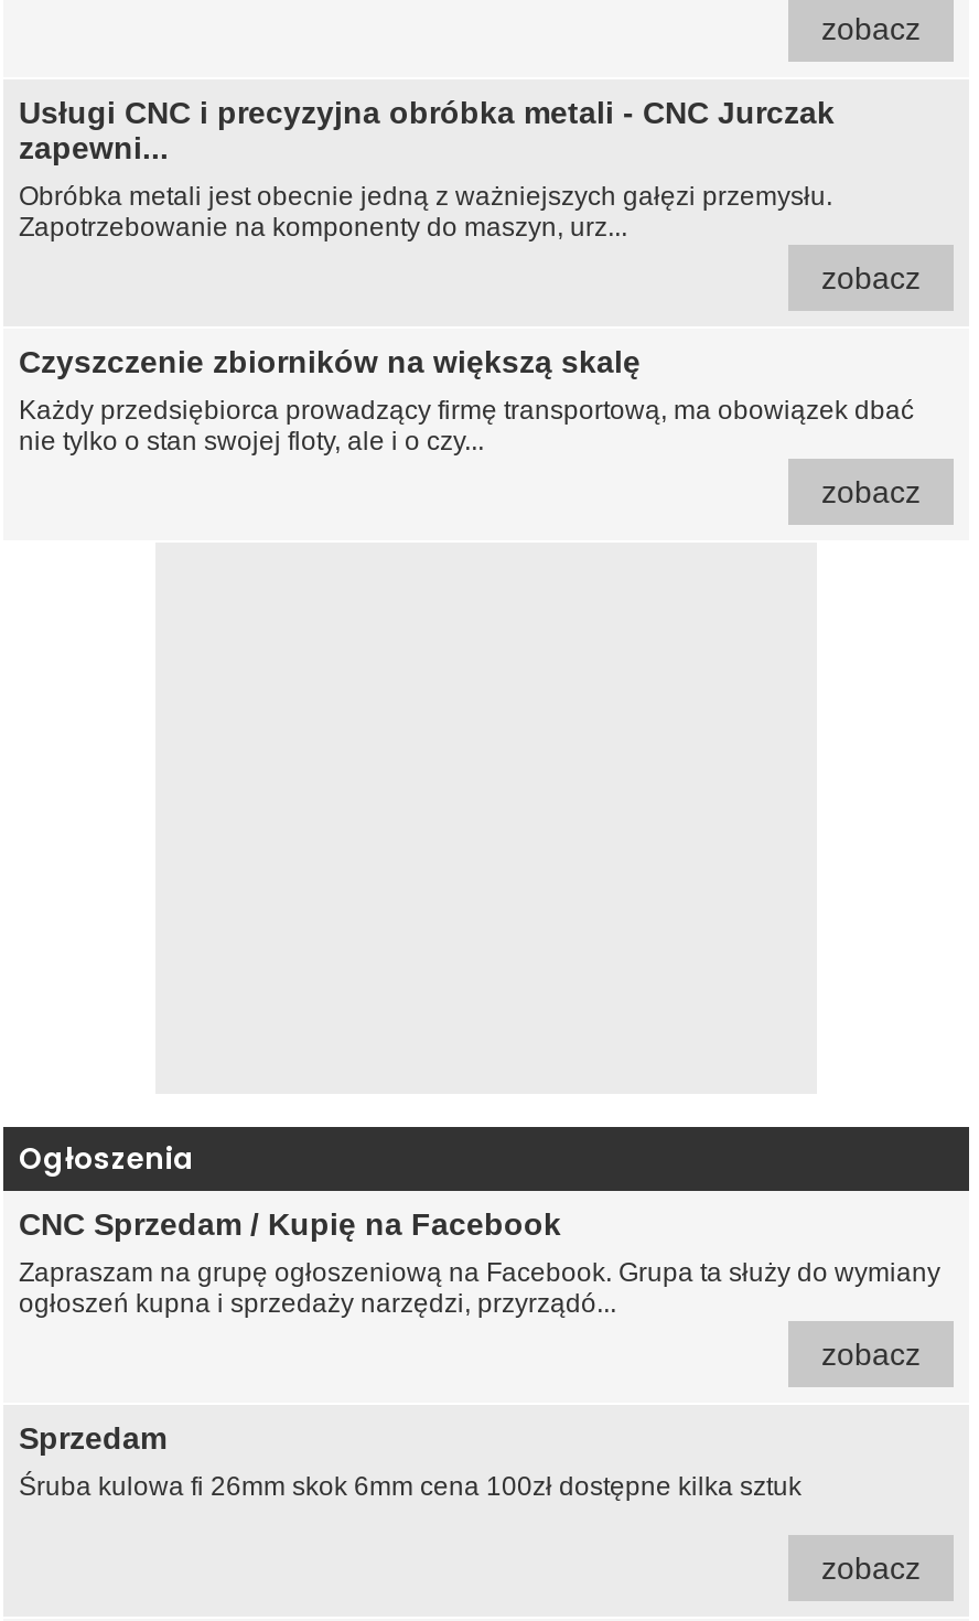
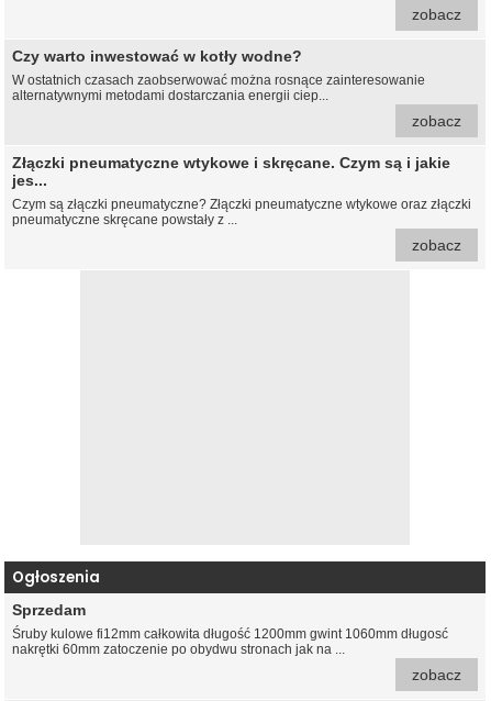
[19,94,835,242] Usługi CNC i precyzyjna obróbka metali - CNC Jurczak | zapewni... | Obróbka metali jest obecnie jedną z ważniejszych gałęzi przemysłu. | Zapotrzebowanie na komponenty do maszyn, urz... -> [12,47,425,103] Czy warto inwestować w kotły wodne? | W ostatnich czasach zaobserwować można rosnące zainteresowanie | alternatywnymi metodami dostarczania energii ciep...
[19,343,914,456] Czyszczenie zbiorników na większą skalę | Każdy przedsiębiorca prowadzący firmę transportową, ma obowiązek dbać | nie tylko o stan swojej floty, ale i o czy... -> [12,153,471,227] Złączki pneumatyczne wtykowe i skręcane. Czym są i jakie | jes... | Czym są złączki pneumatyczne? Złączki pneumatyczne wtykowe oraz złączki | pneumatyczne skręcane powstały z ...
[19,1205,940,1371] CNC Sprzedam / Kupię na Facebook | Zapraszam na grupę ogłoszeniową na Facebook. Grupa ta służy do wymiany | ogłoszeń kupna i sprzedaży narzędzi, przyrządó... | zobacz -> none
[19,1470,802,1501] Śruba kulowa fi 26mm skok 6mm cena 100zł dostępne kilka sztuk -> [12,626,448,657] Śruby kulowe fi12mm całkowita długość 1200mm gwint 1060mm długosć | nakrętki 60mm zatoczenie po obydwu stronach jak na ...

